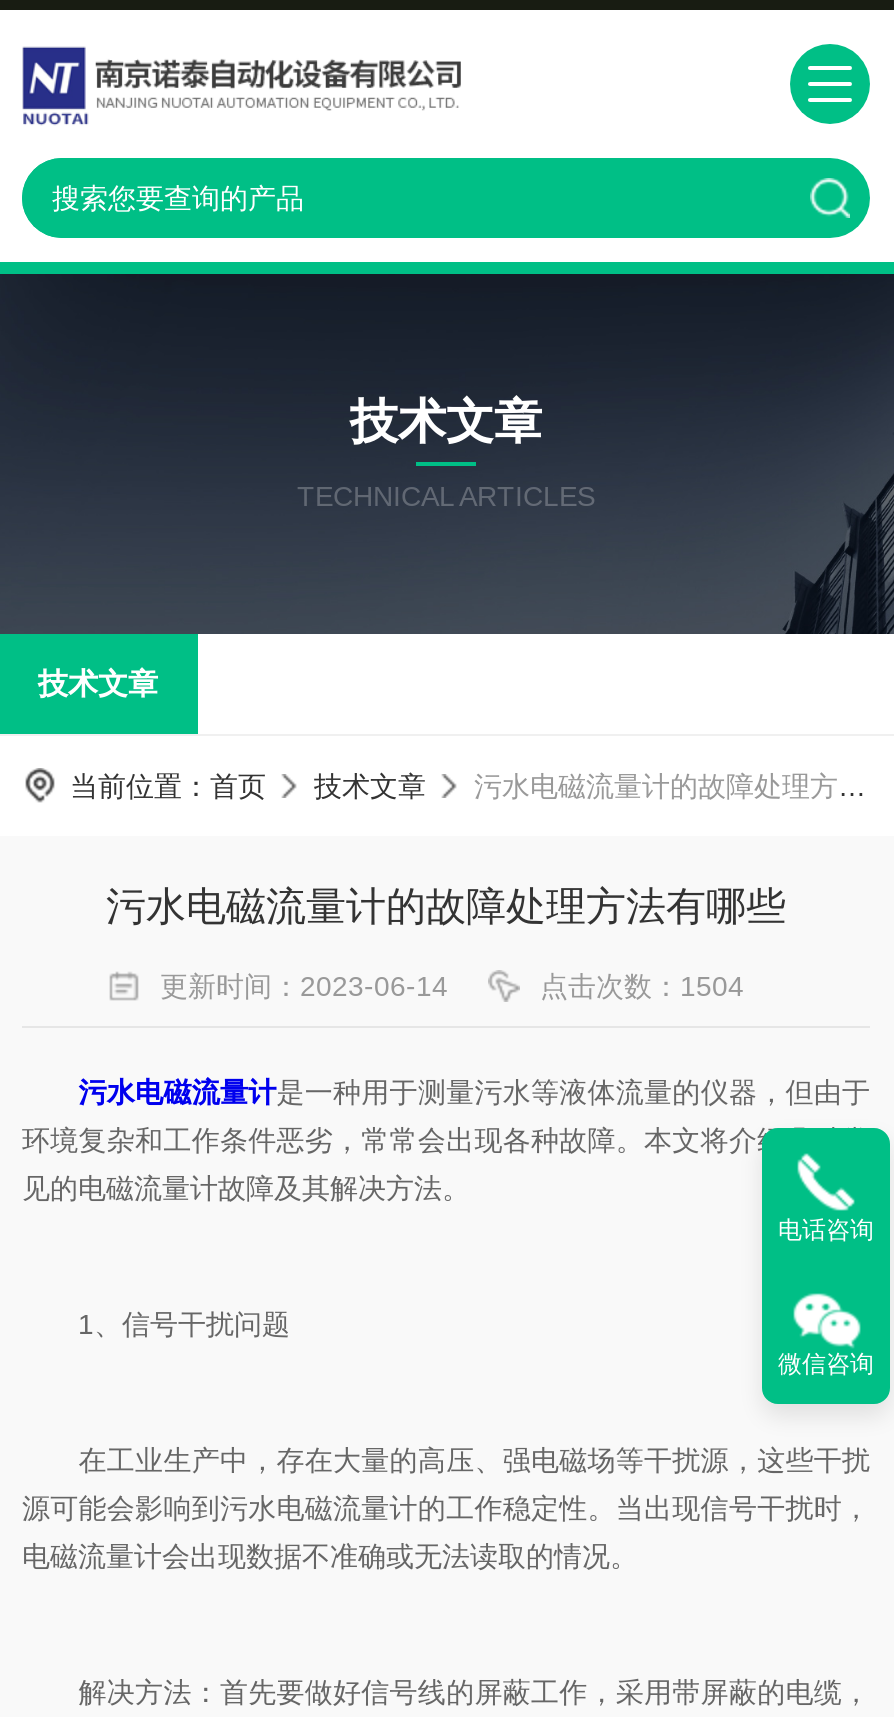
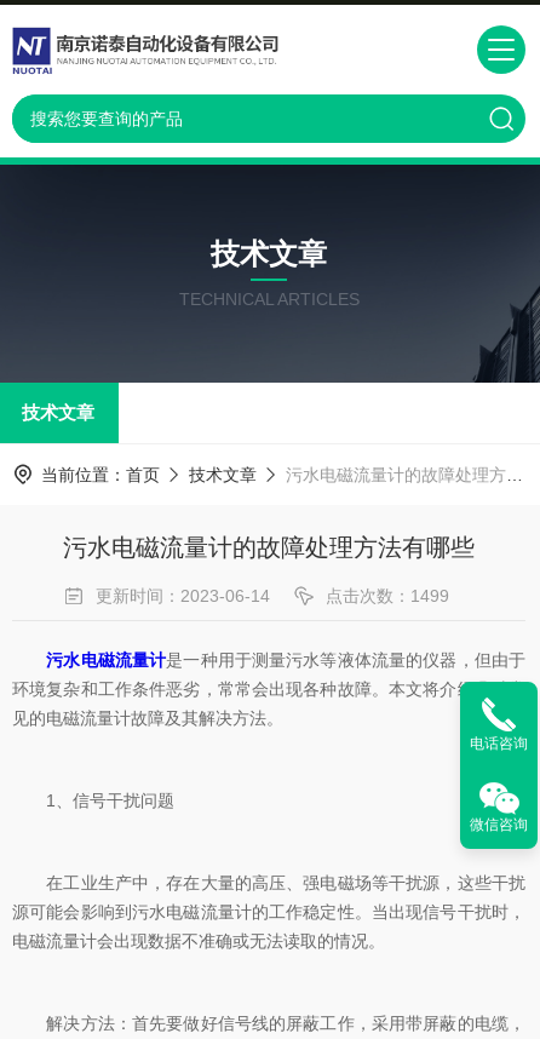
[540,970,744,1002] 点击次数：1504 -> [326,586,449,605] 点击次数：1499

